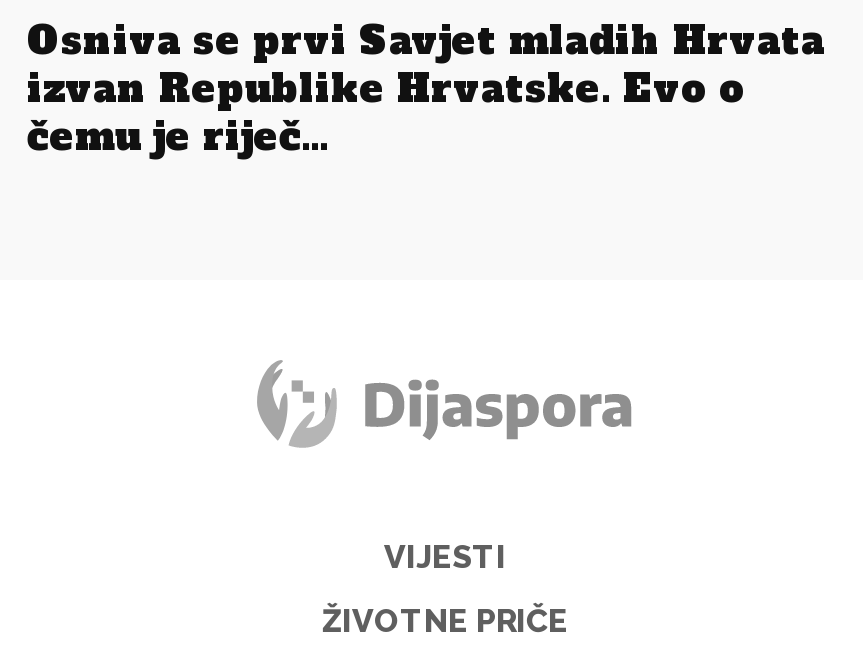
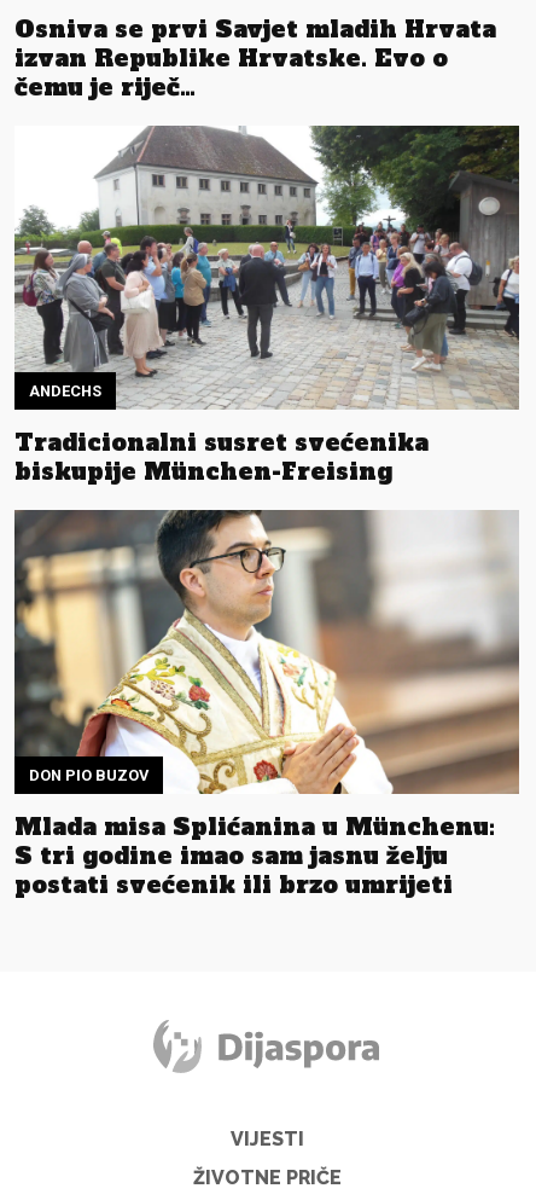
none -> [13,124,520,487] [image] | ANDECHS | Tradicionalni susret svećenika | biskupije München-Freising
none -> [13,509,520,901] [image] | DON PIO BUZOV | Mlada misa Splićanina u Münchenu: | S tri godine imao sam jasnu želju | postati svećenik ili brzo umrijeti

